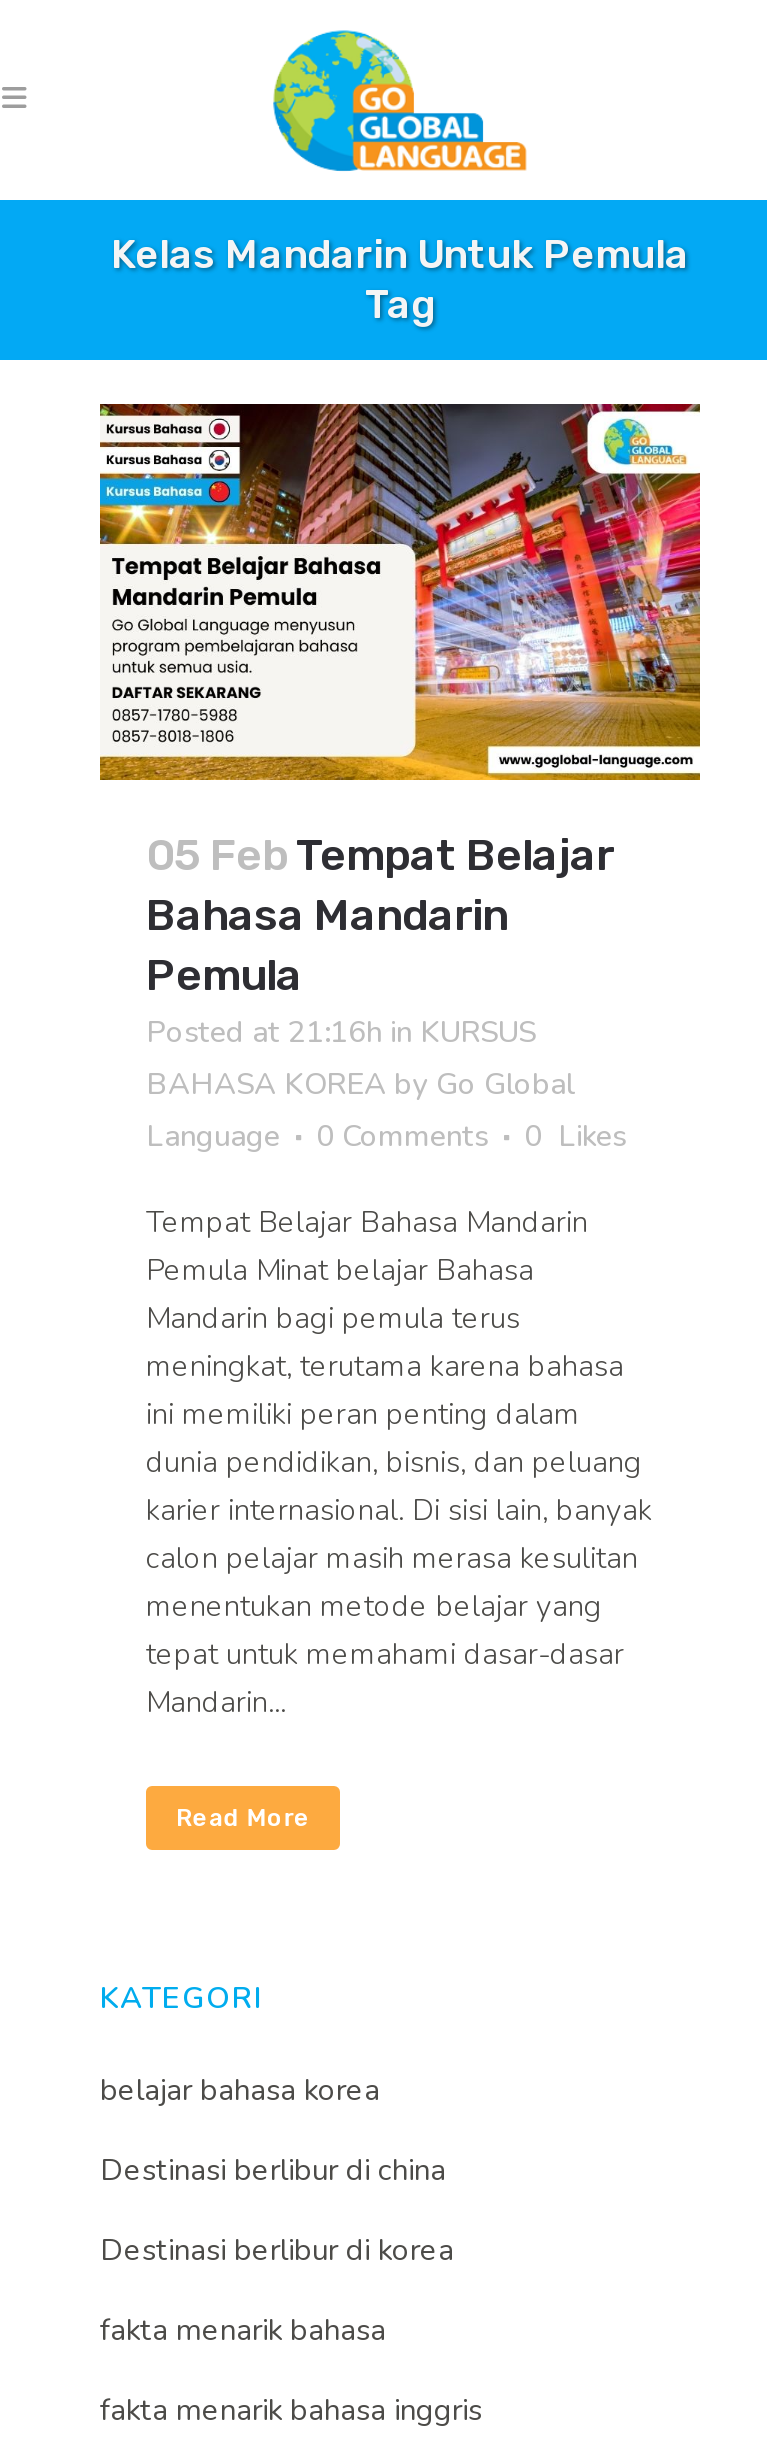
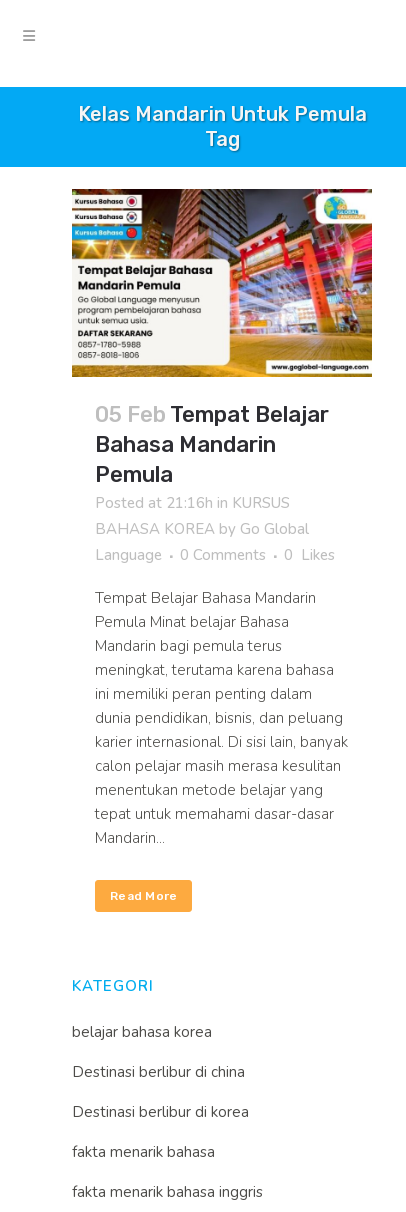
[272,28,528,174] [image] -> none

